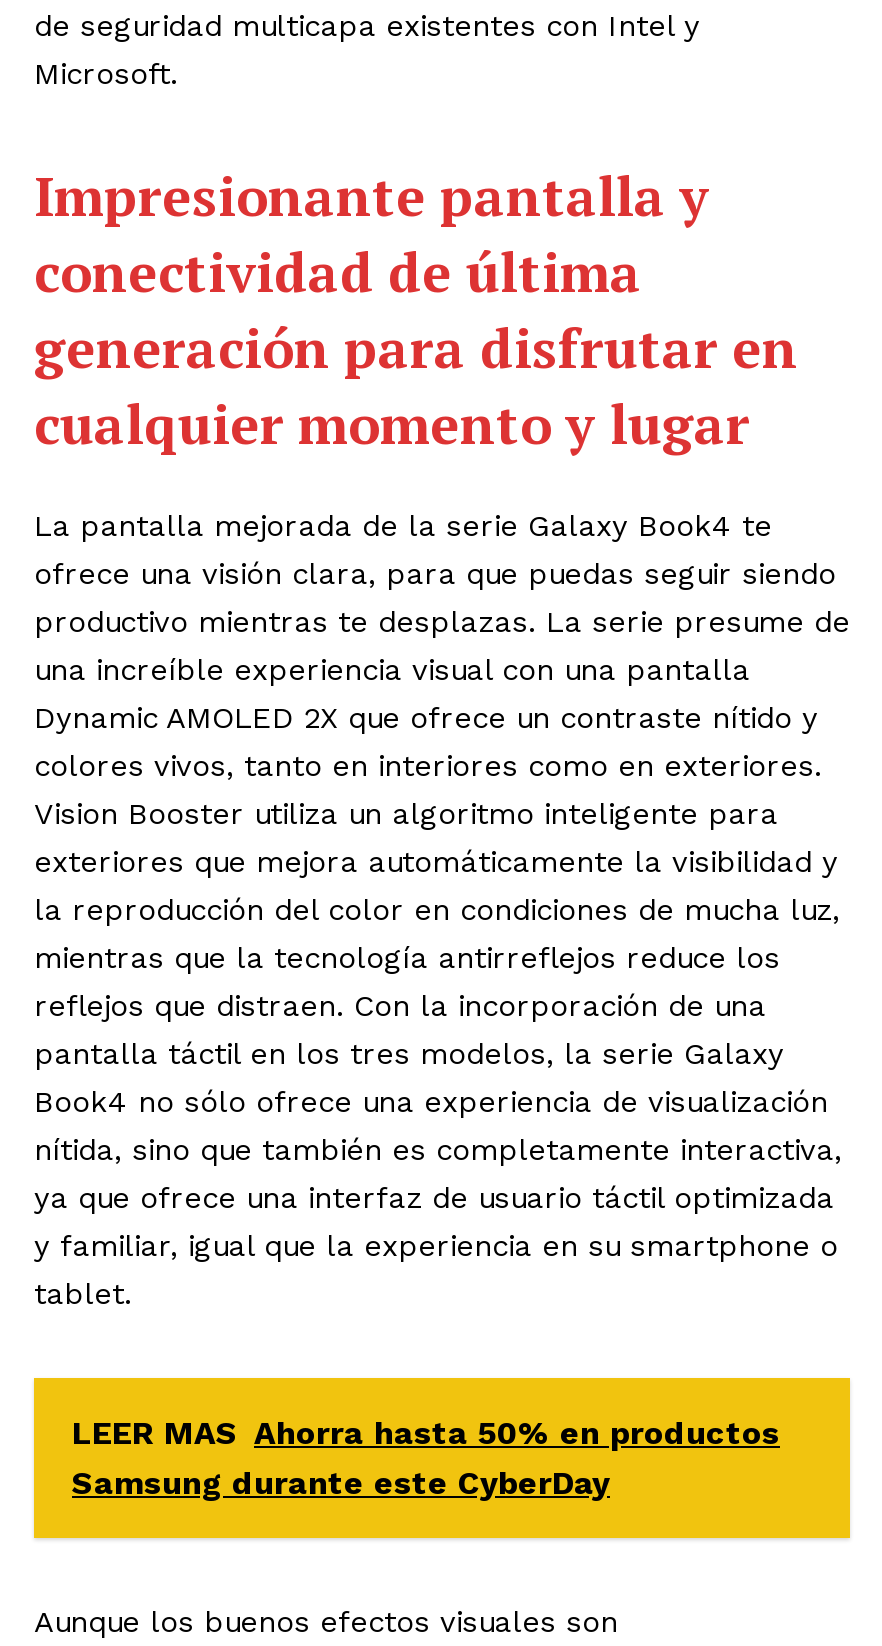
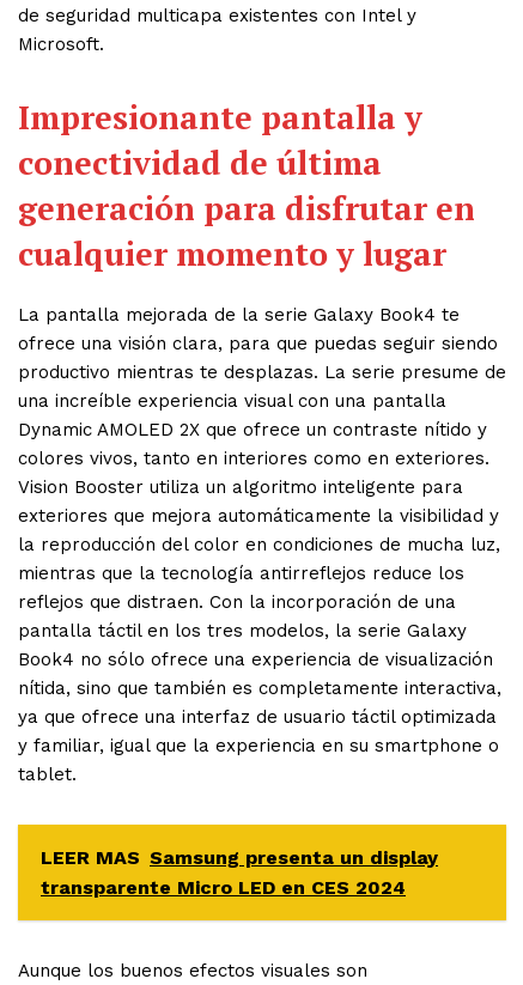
[72,1413,780,1501] LEER MAS Ahorra hasta 50% en productos | Samsung durante este CyberDay -> [41,846,438,898] LEER MAS Samsung presenta un display | transparente Micro LED en CES 2024

